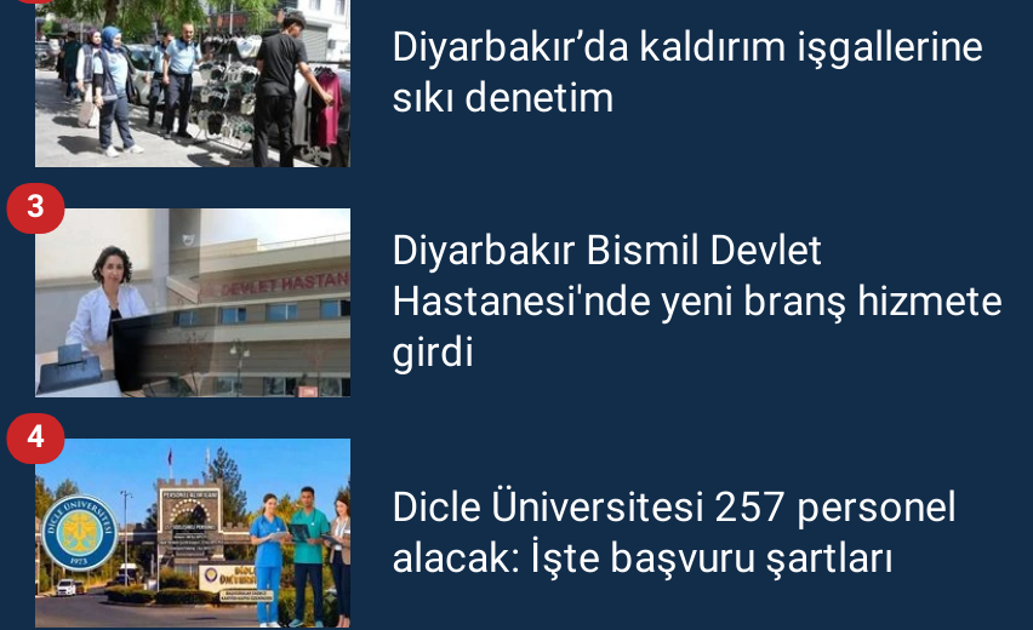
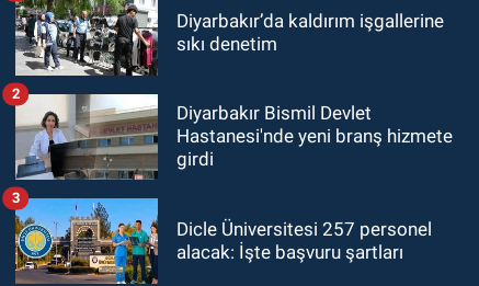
[27,188,44,224] 3 -> [12,85,19,101] 2
[27,418,44,455] 4 -> [12,189,19,206] 3

